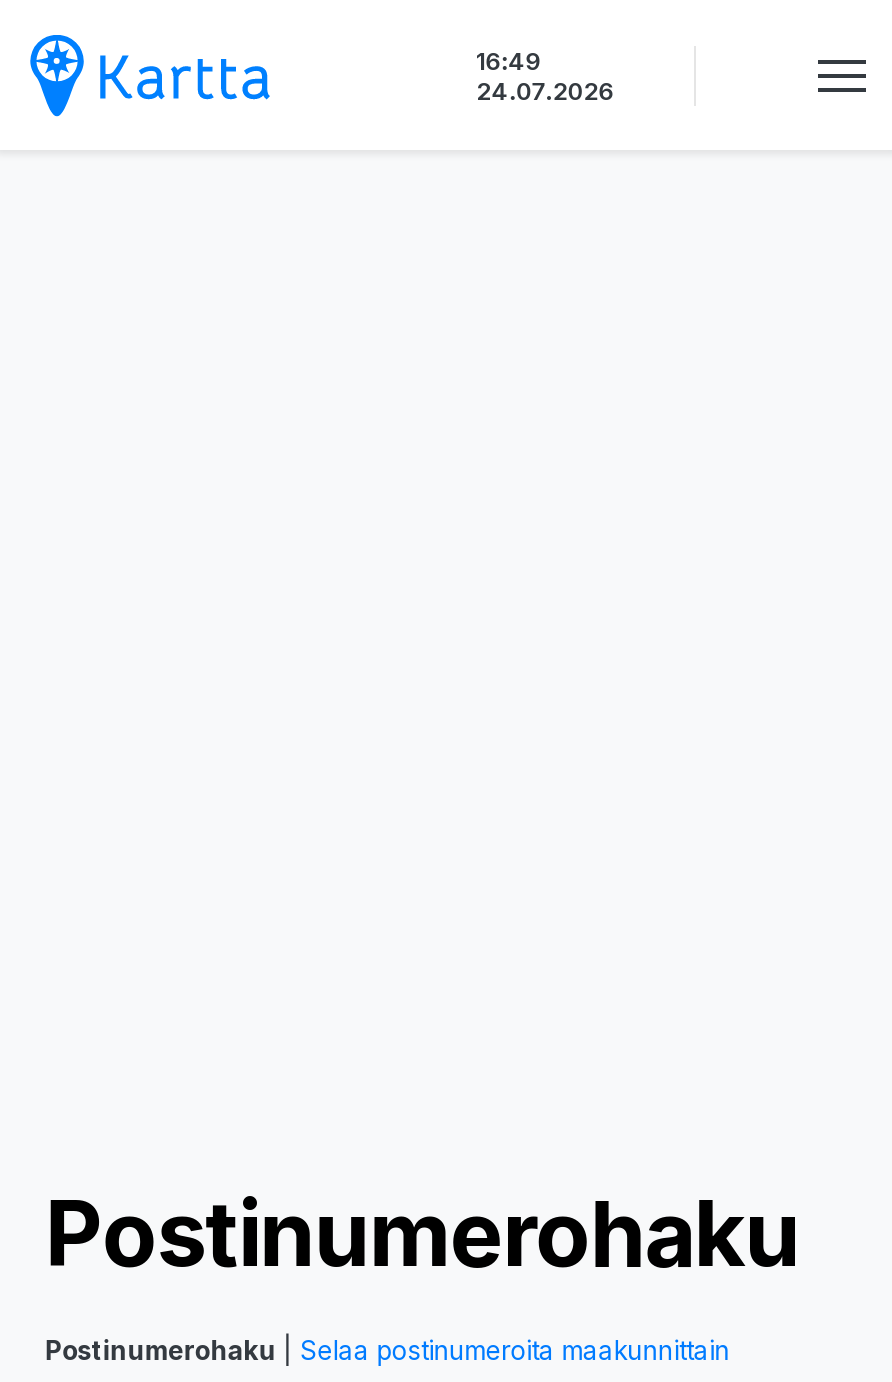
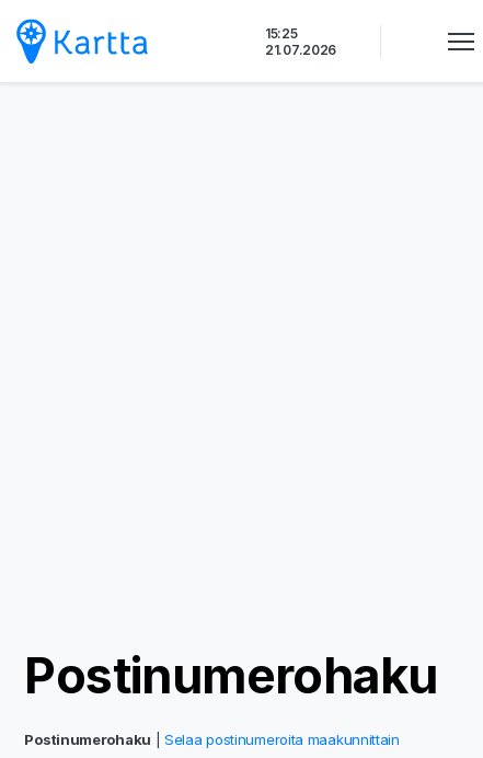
[476,45,541,75] 16:49 -> [265,25,297,41] 15:25
[476,75,614,105] 24.07.2026 -> [265,41,336,58] 21.07.2026

